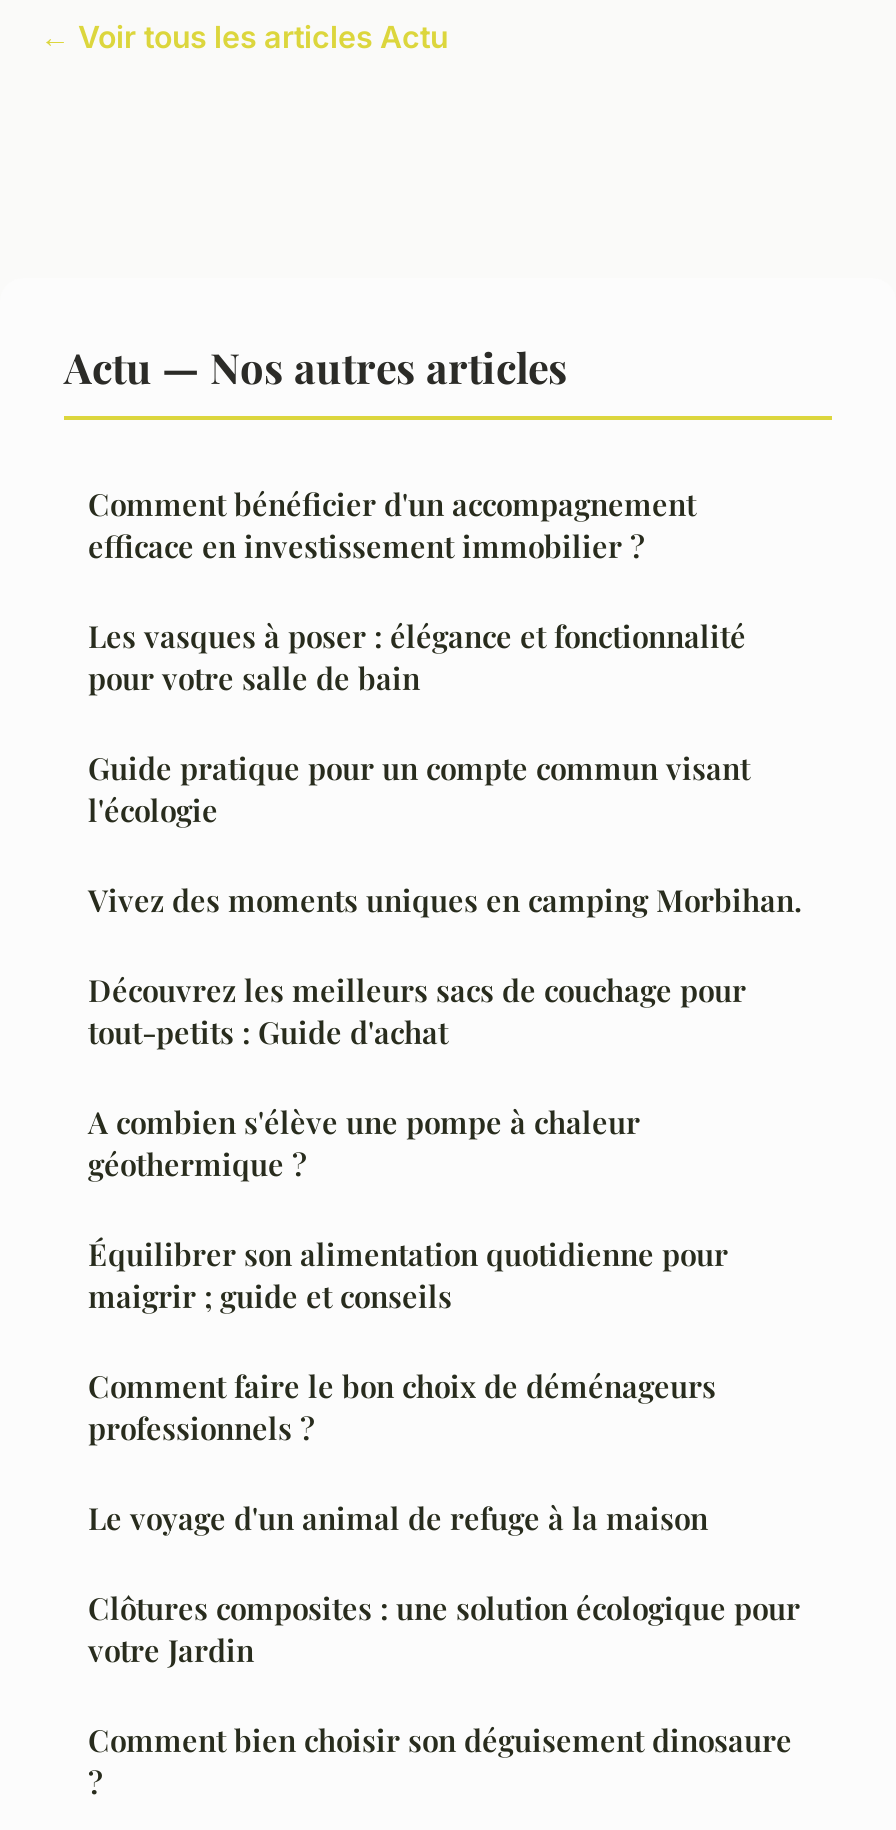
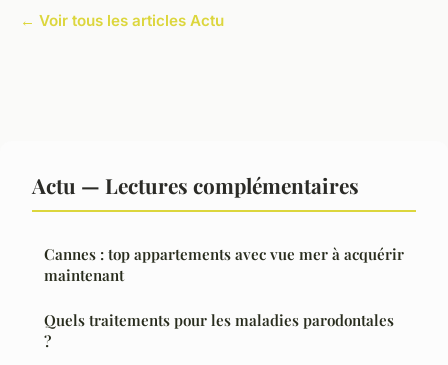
[64,337,802,1759] Actu — Nos autres articles | Comment bénéficier d'un accompagnement | efficace en investissement immobilier ? | Les vasques à poser : élégance et fonctionnalité | pour votre salle de bain | Guide pratique pour un compte commun visant | l'écologie | Vivez des moments uniques en camping Morbihan. | Découvrez les meilleurs sacs de couchage pour | tout-petits : Guide d'achat | A combien s'élève une pompe à chaleur | géothermique ? | Équilibrer son alimentation quotidienne pour | maigrir ; guide et conseils | Comment faire le bon choix de déménageurs | professionnels ? | Le voyage d'un animal de refuge à la maison | Clôtures composites : une solution écologique pour | votre Jardin | Comment bien choisir son déguisement dinosaure -> [32,171,404,330] Actu — Lectures complémentaires | Cannes : top appartements avec vue mer à acquérir | maintenant | Quels traitements pour les maladies parodontales

